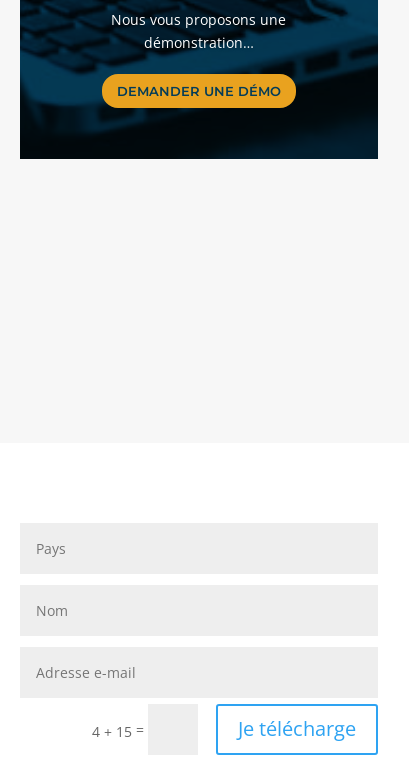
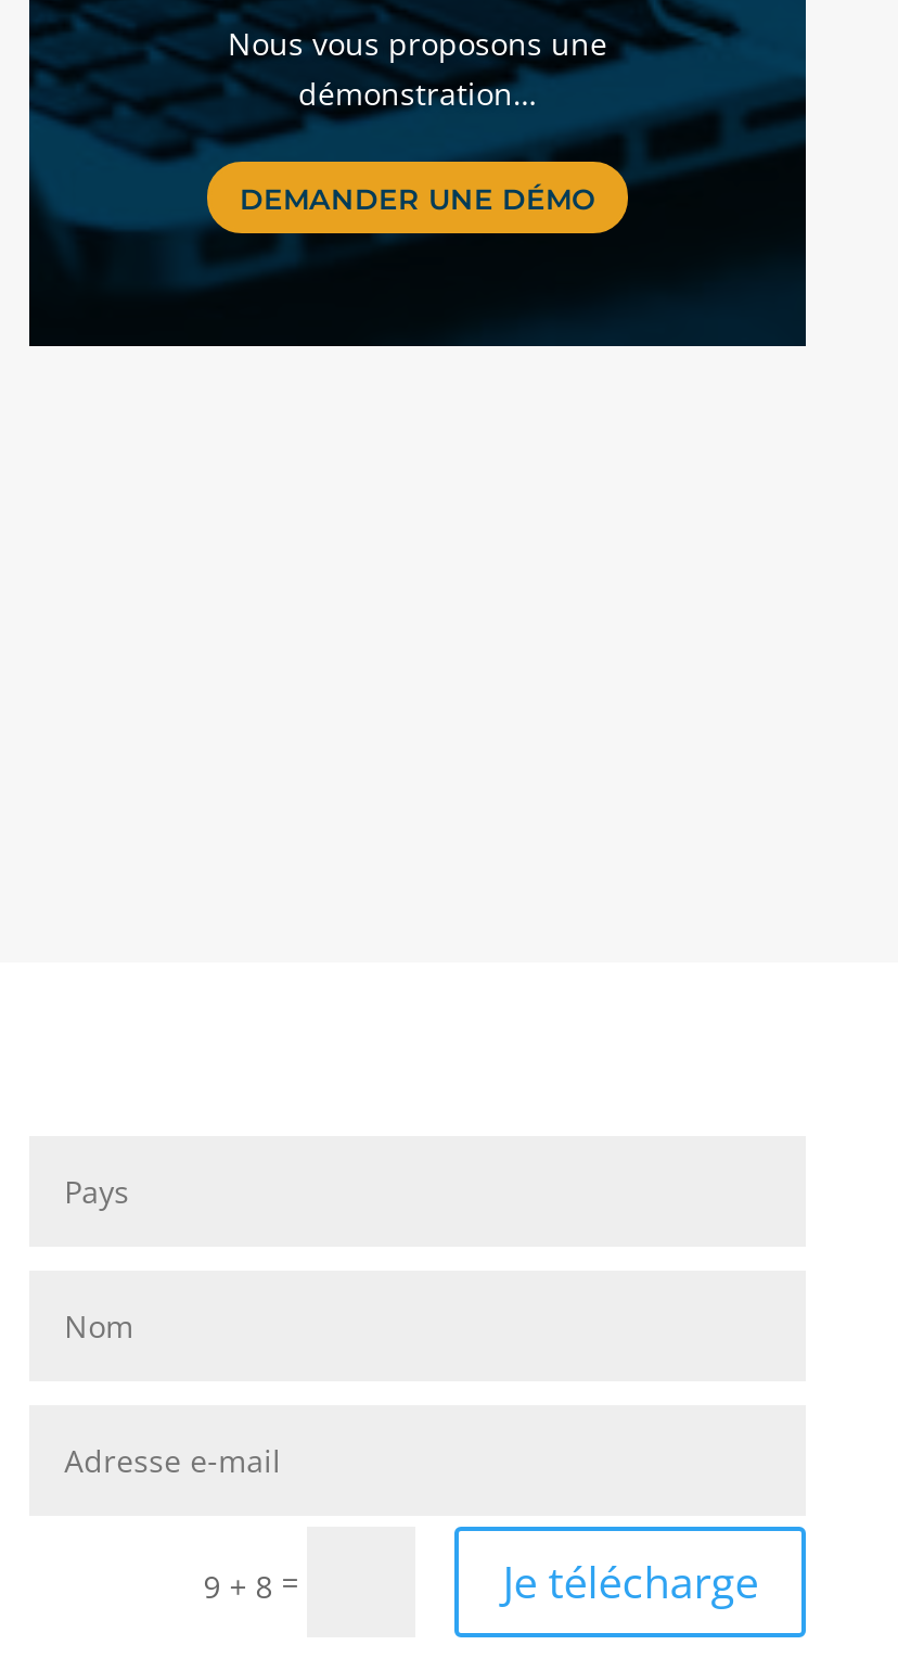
[92,719,148,740] 4 + 15 = -> [203,1561,307,1607] 9 + 8 =

